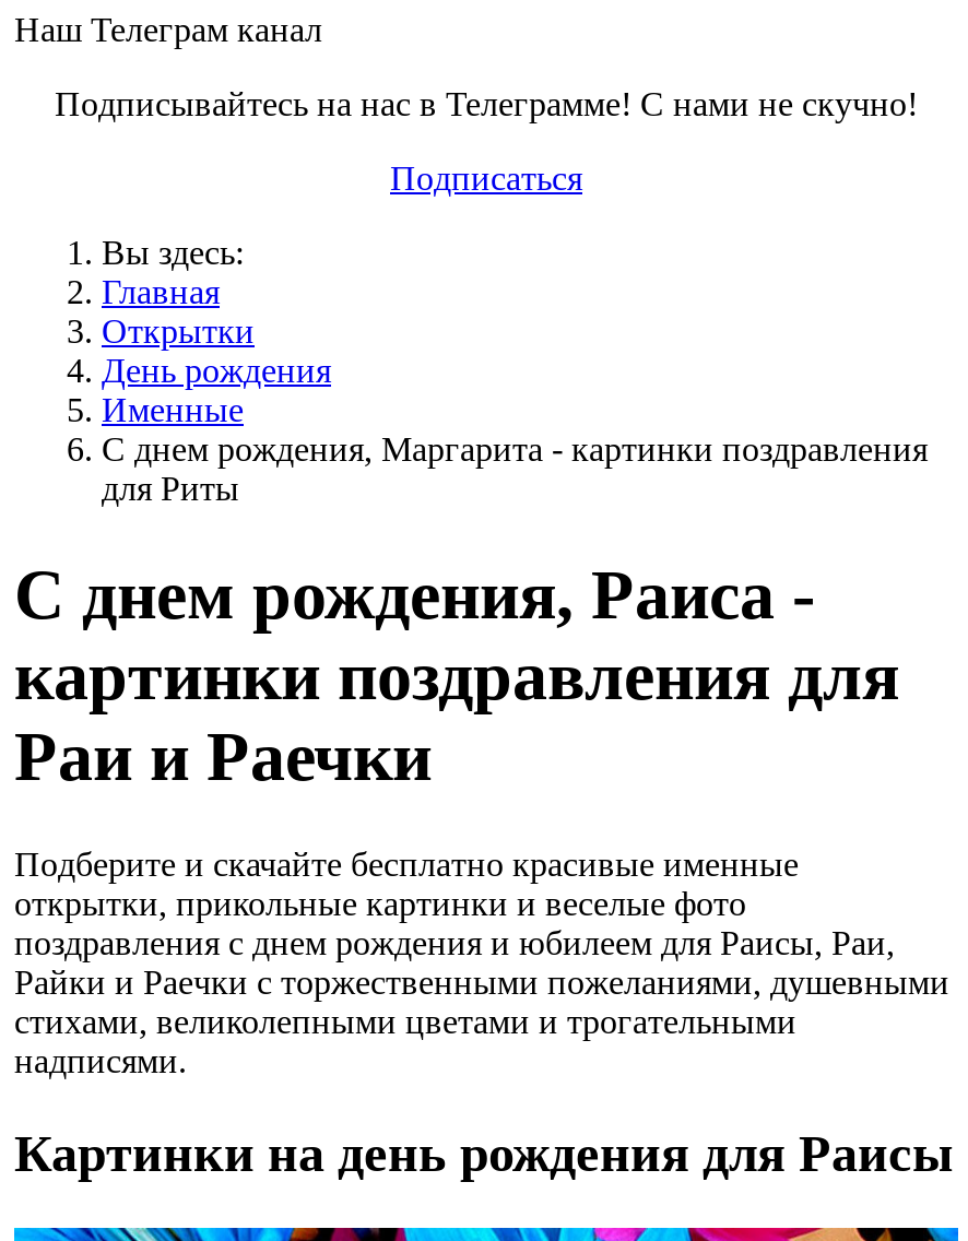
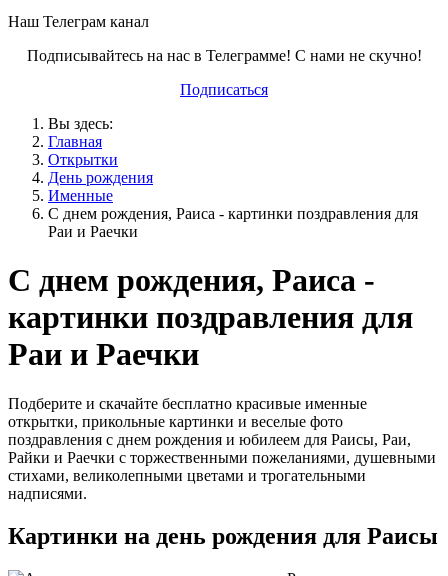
[102,430,928,507] С днем рождения, Маргарита - картинки поздравления | для Риты -> [48,205,418,240] С днем рождения, Раиса - картинки поздравления для | Раи и Раечки

